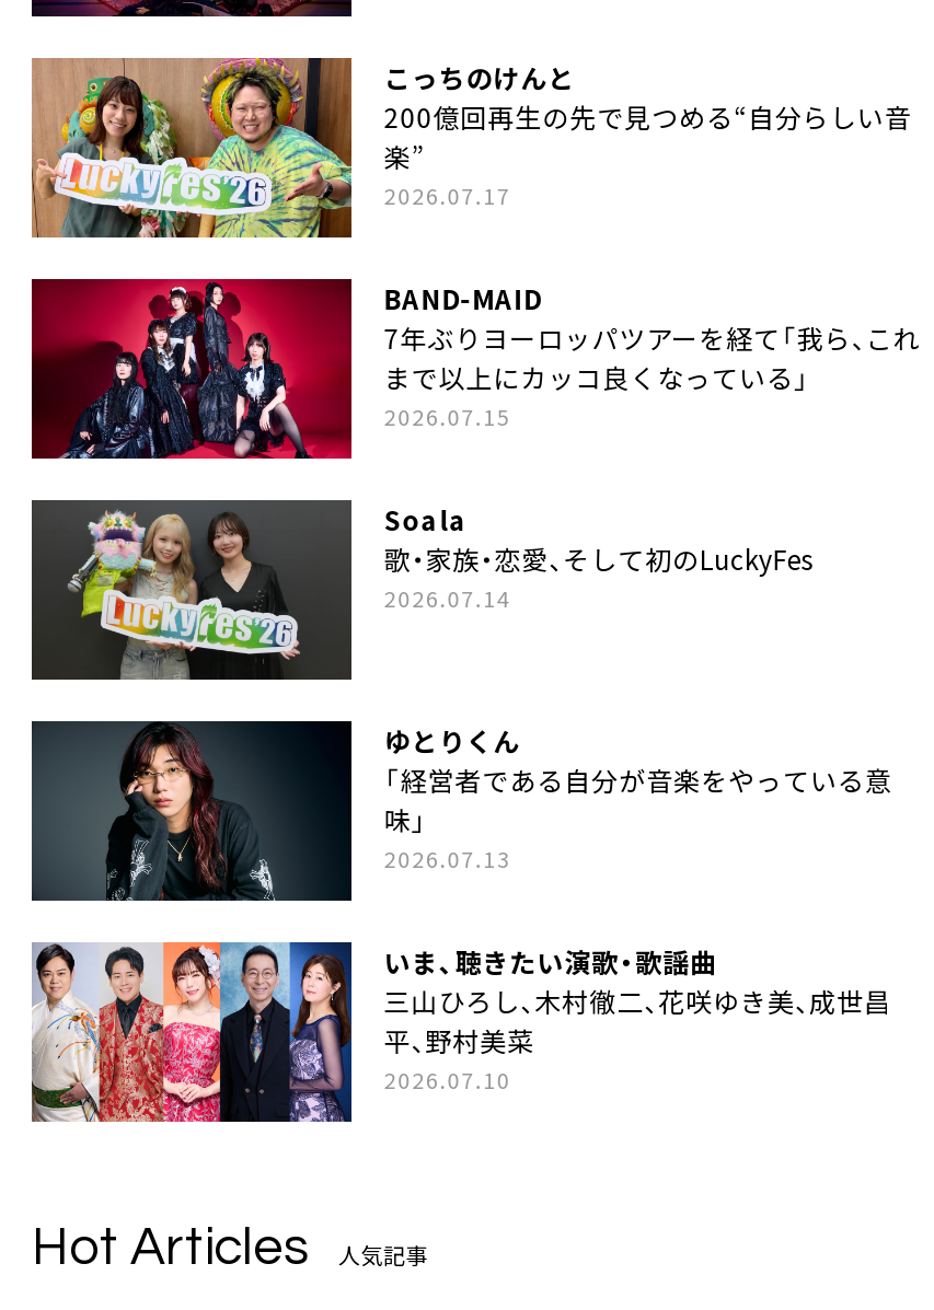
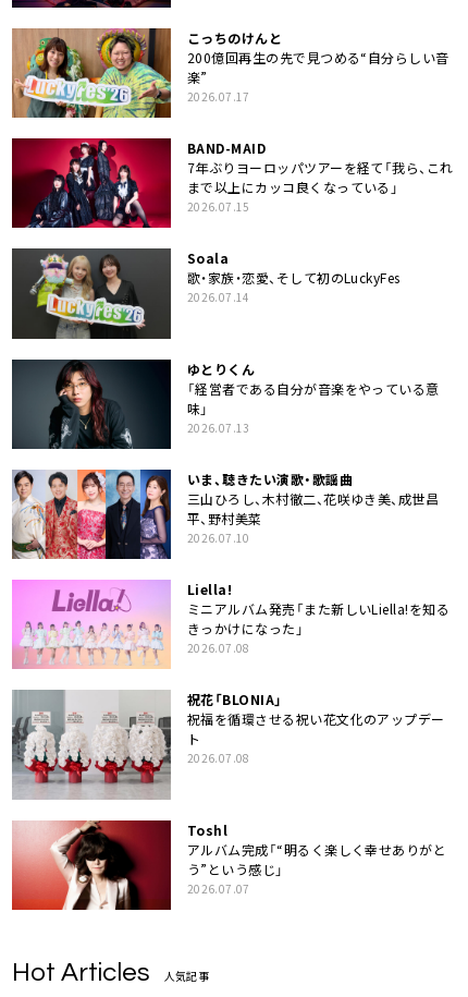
none -> [11,579,450,766] [image] | Liella! | ミニアルバム発売「また新しいLiella!を知る | きっかけになった」 | 2026.07.08 | 祝花「BLONIA」 | 祝福を循環させる祝い花文化のアップデー | ト | 2026.07.08
none -> [11,819,171,911] [image]
none -> [12,691,447,897] [image] | Toshl | アルバム完成「“明るく楽しく幸せありがと | う”という感じ」 | 2026.07.07

